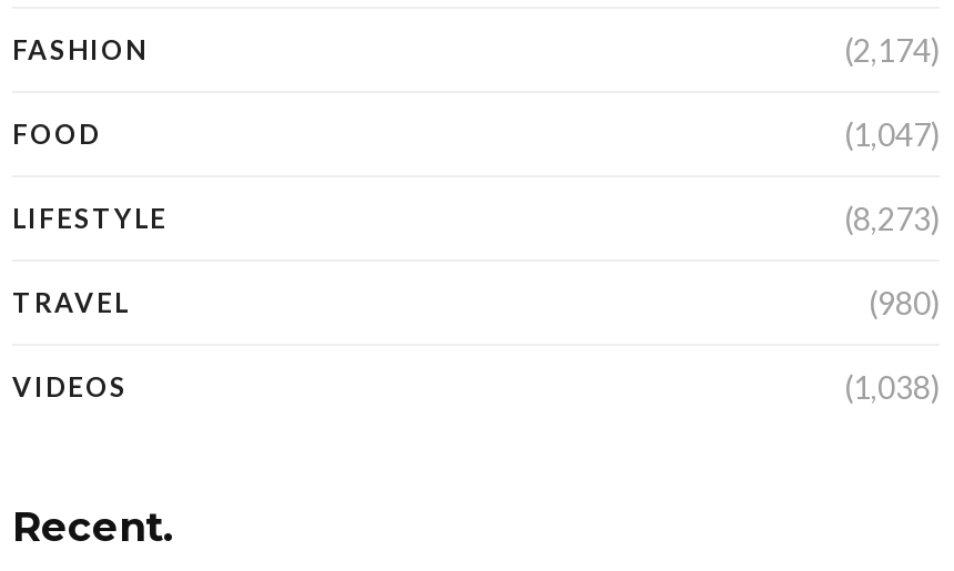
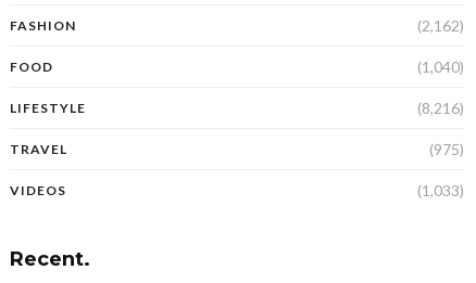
[844,31,940,68] (2,174) -> [417,16,464,34] (2,162)
[844,115,940,153] (1,047) -> [417,57,464,76] (1,040)
[844,199,940,237] (8,273) -> [417,98,464,117] (8,216)
[869,283,940,321] (980) -> [429,140,464,158] (975)
[844,368,940,405] (1,038) -> [417,181,464,199] (1,033)

